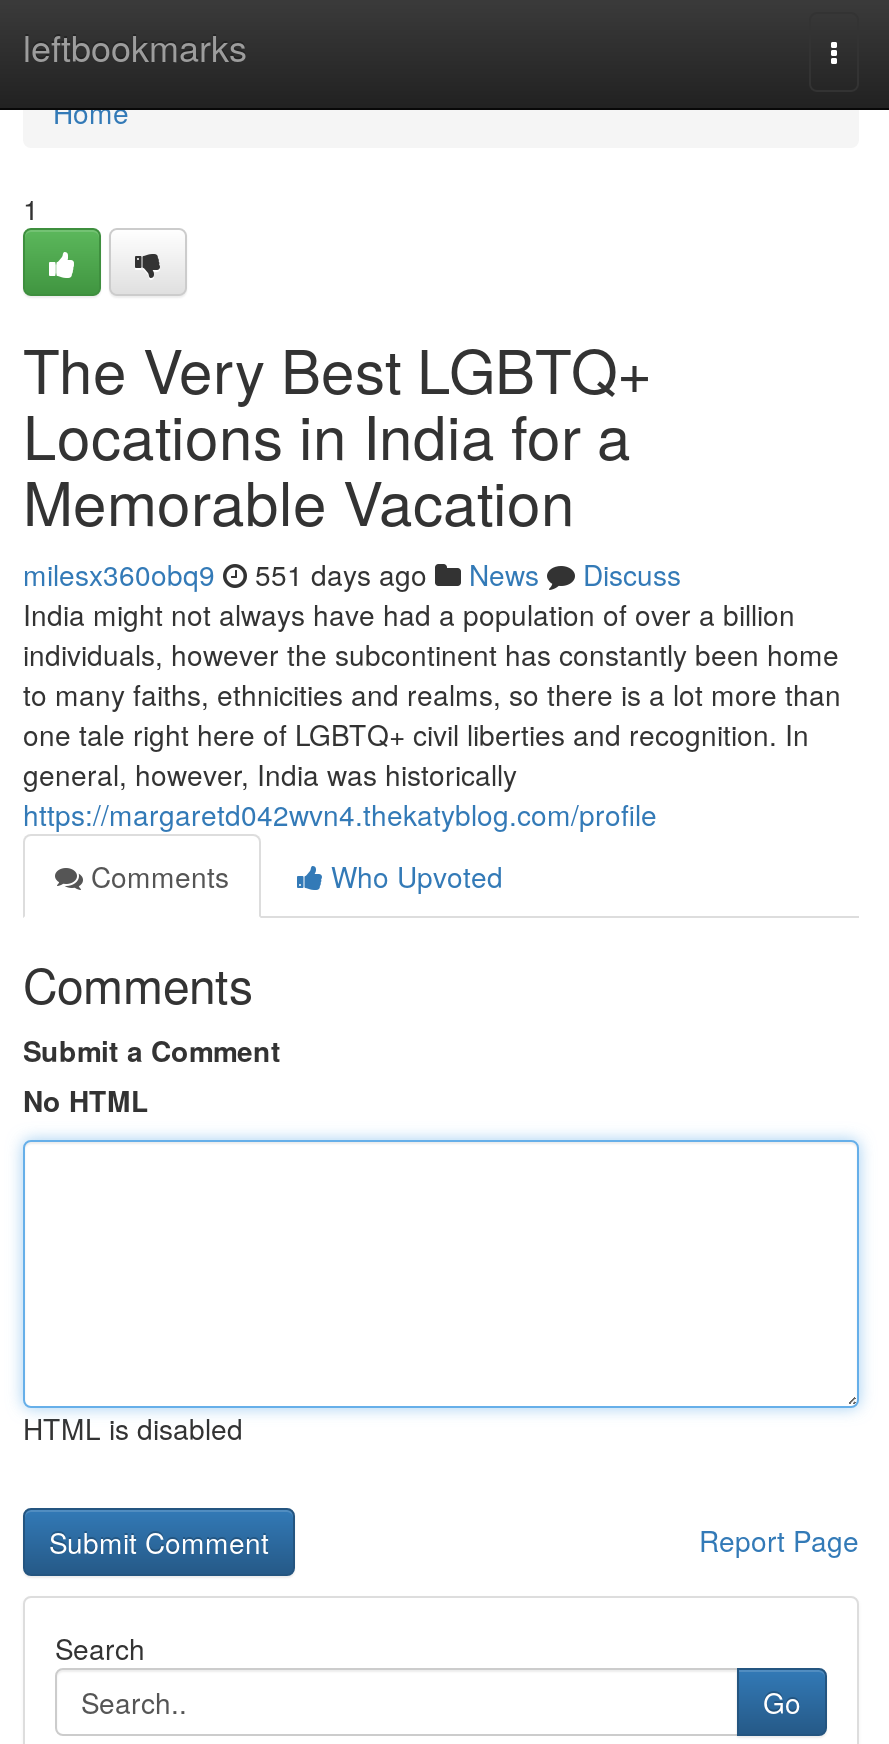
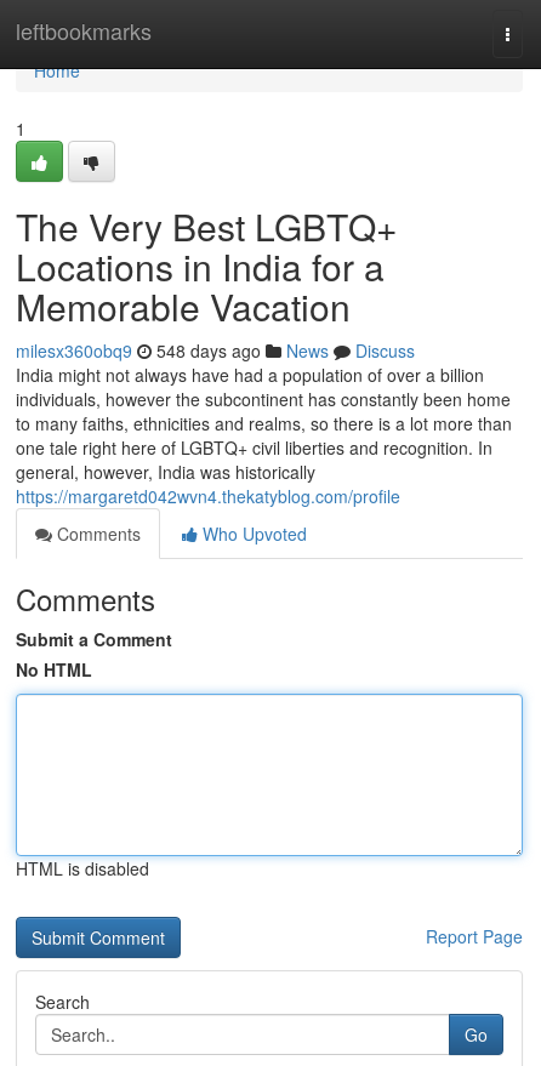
[23,554,681,594] milesx360obq9 551 days ago News Discuss -> [16,338,415,363] milesx360obq9 548 days ago News Discuss

